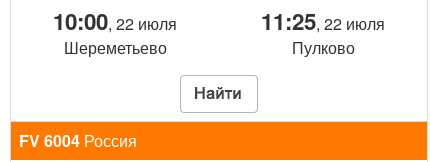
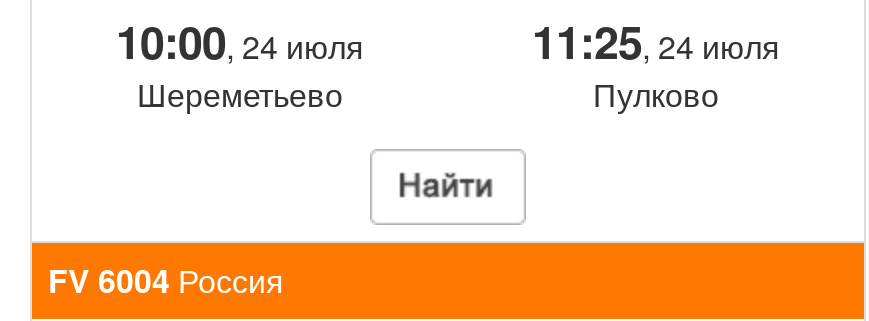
[53,5,177,37] 10:00, 22 июля -> [116,9,364,73] 10:00, 24 июля
[261,5,385,37] 11:25, 22 июля -> [532,9,780,73] 11:25, 24 июля

